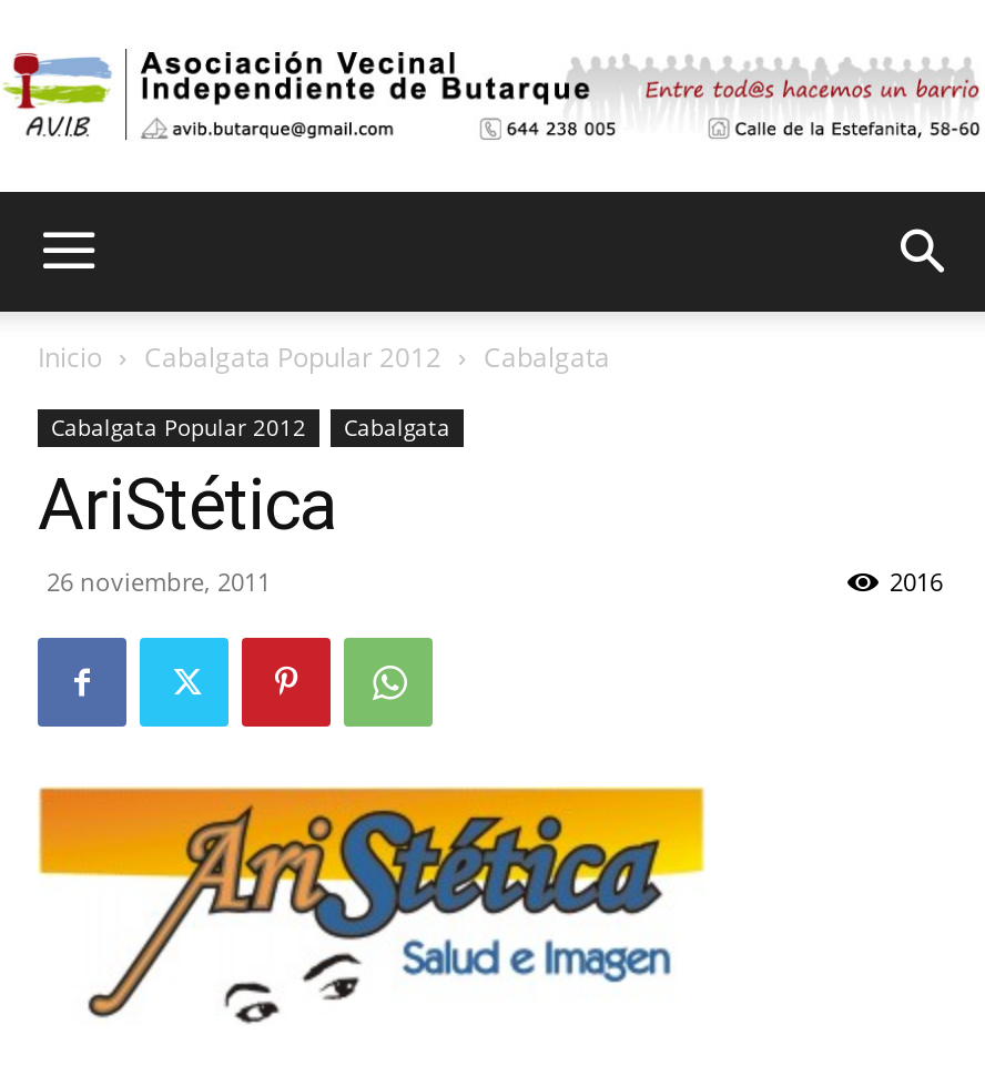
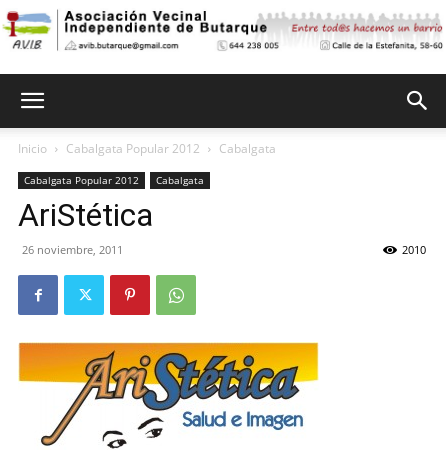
[890,565,943,598] 2016 -> [402,242,426,257] 2010

